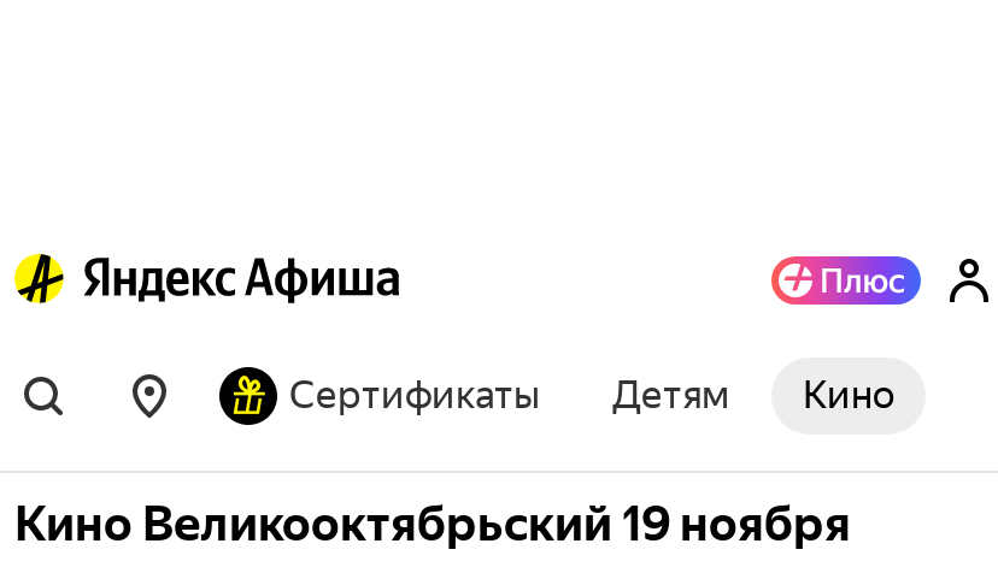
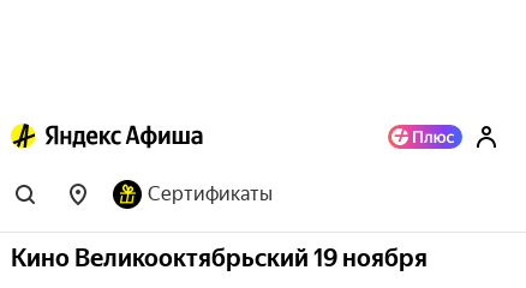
[612,372,894,418] Детям | Кино -> none

